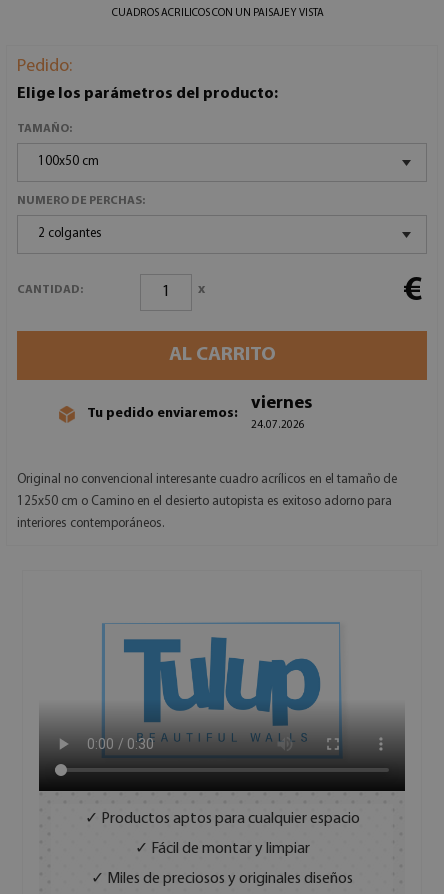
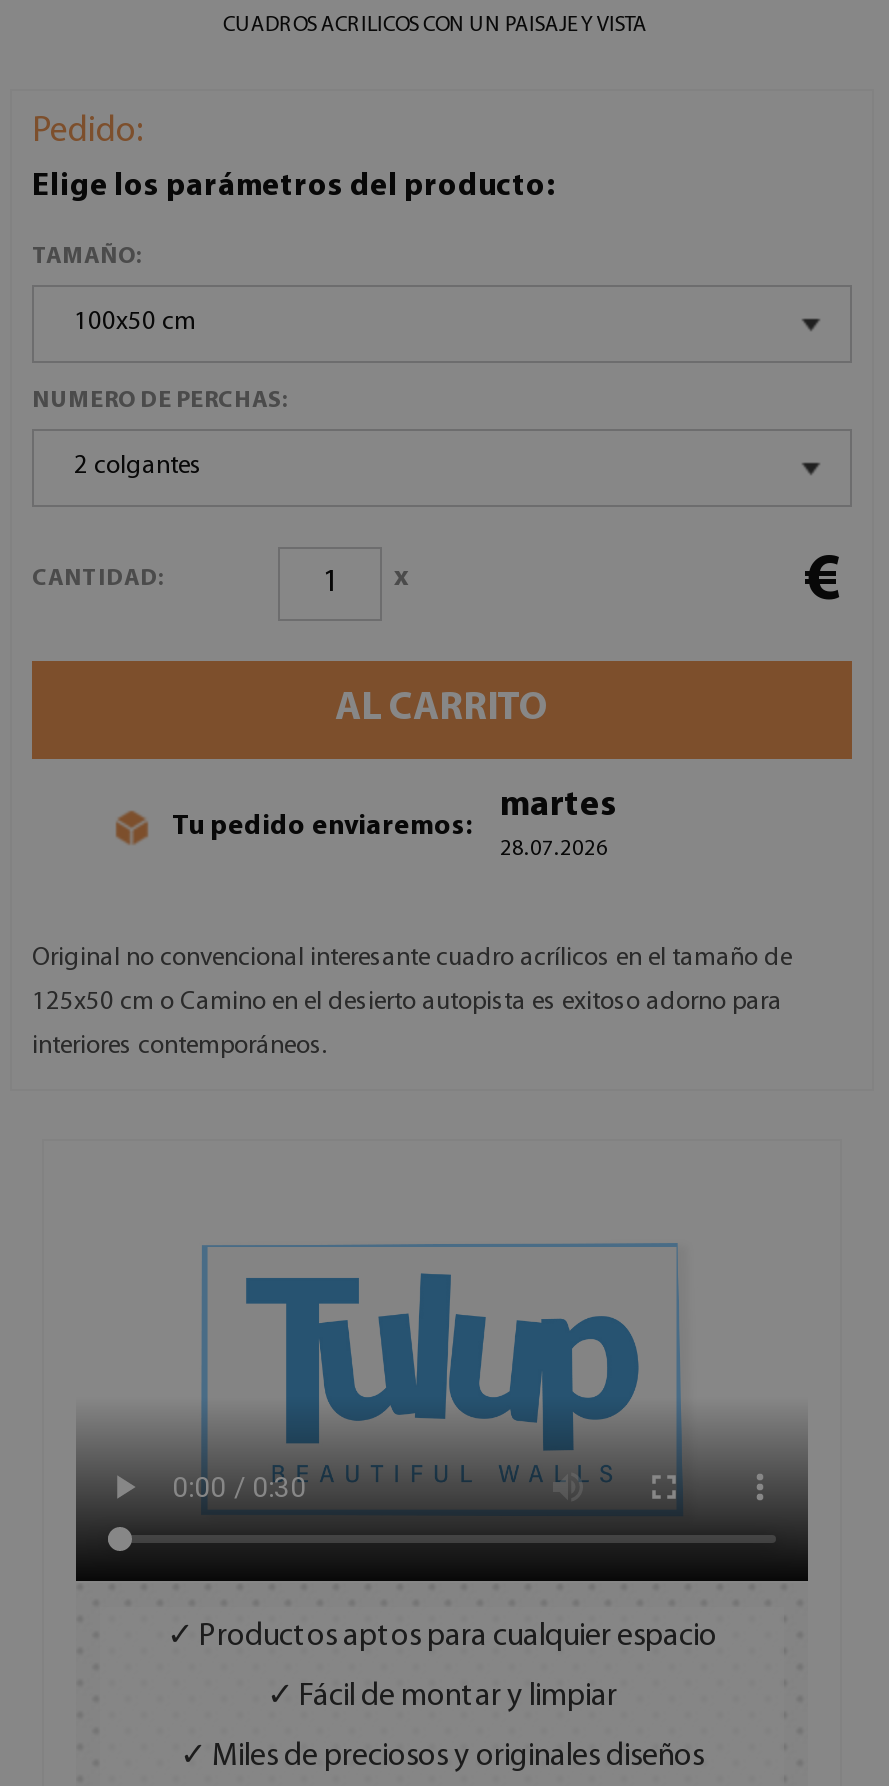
[251,394,312,431] viernes | 24.07.2026 -> [500,786,616,860] martes | 28.07.2026

